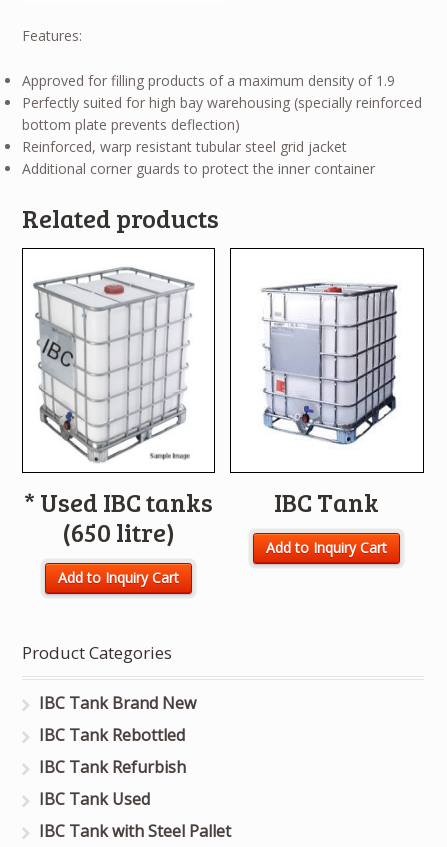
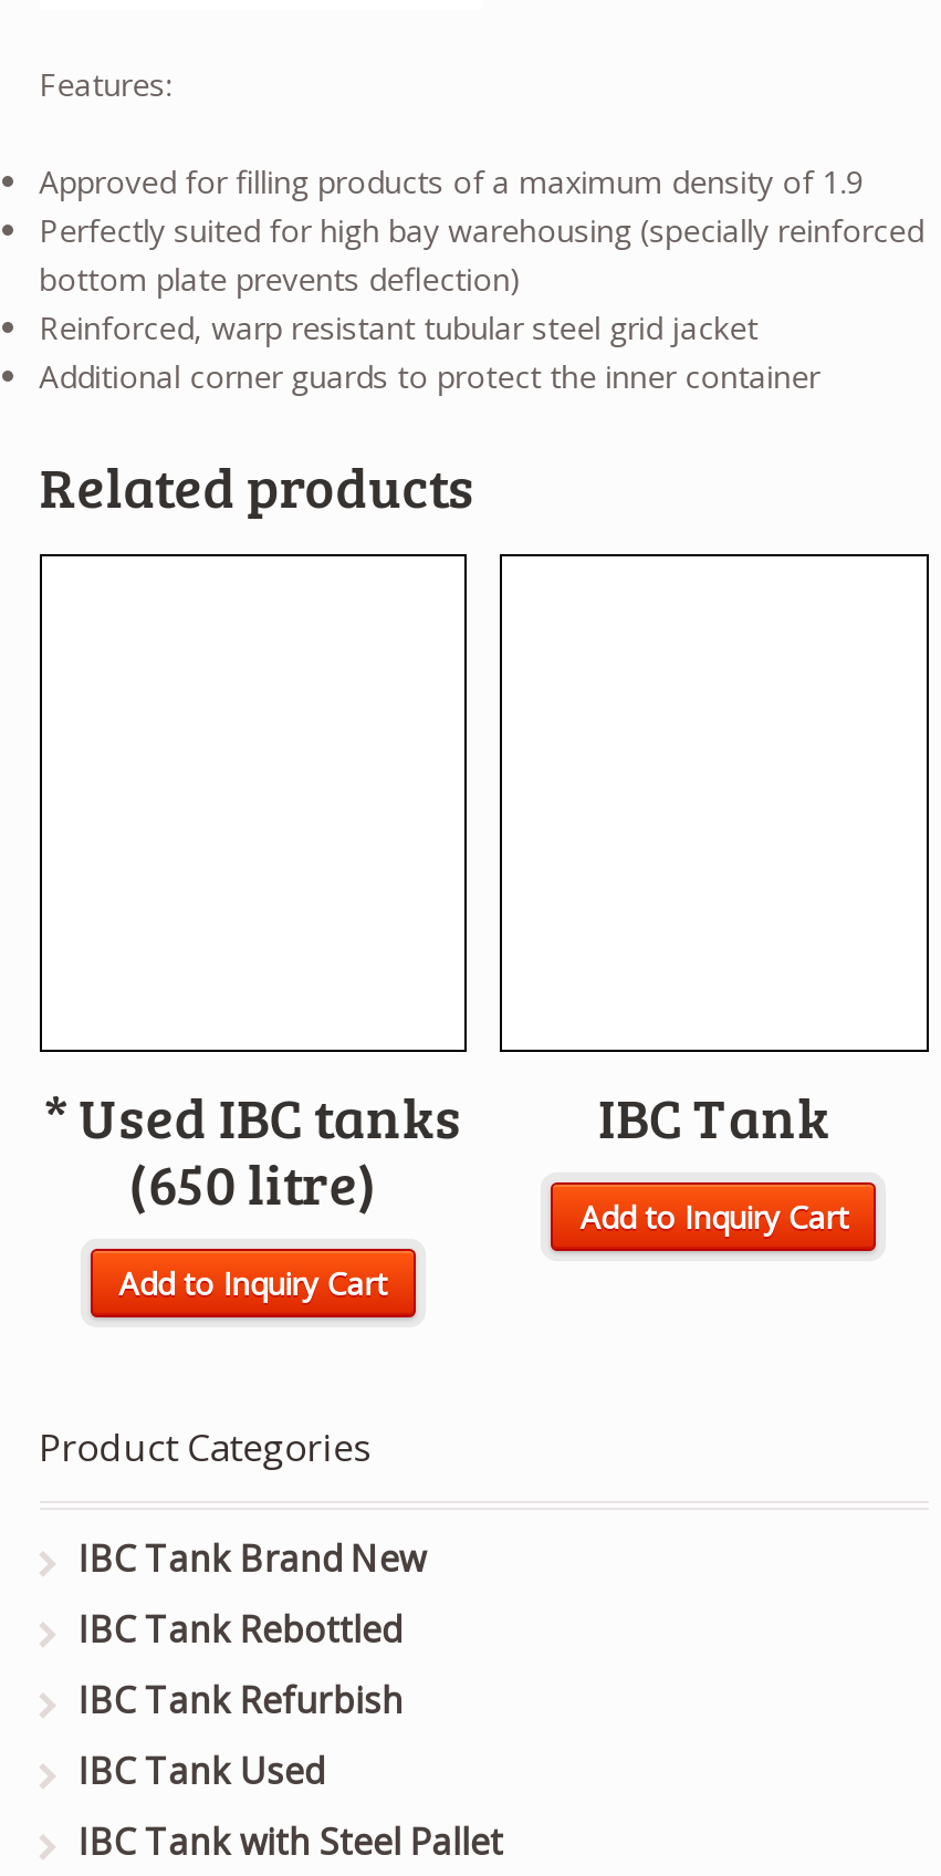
[32,266,195,463] [image] -> none
[261,282,398,446] [image] -> none

